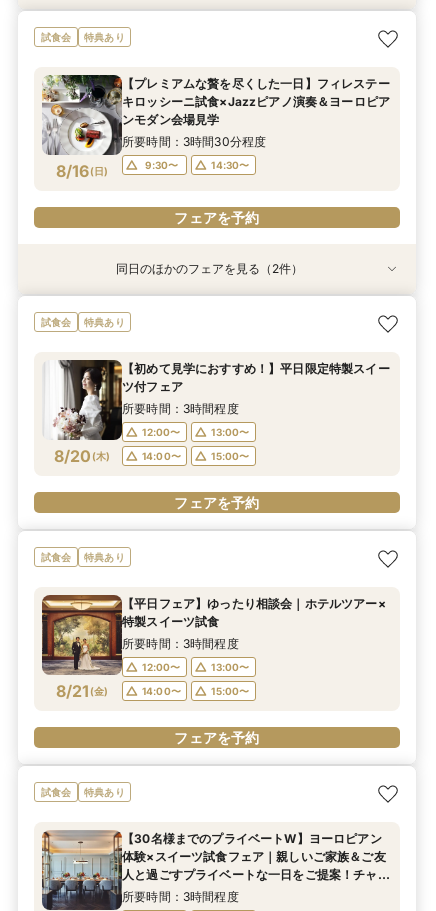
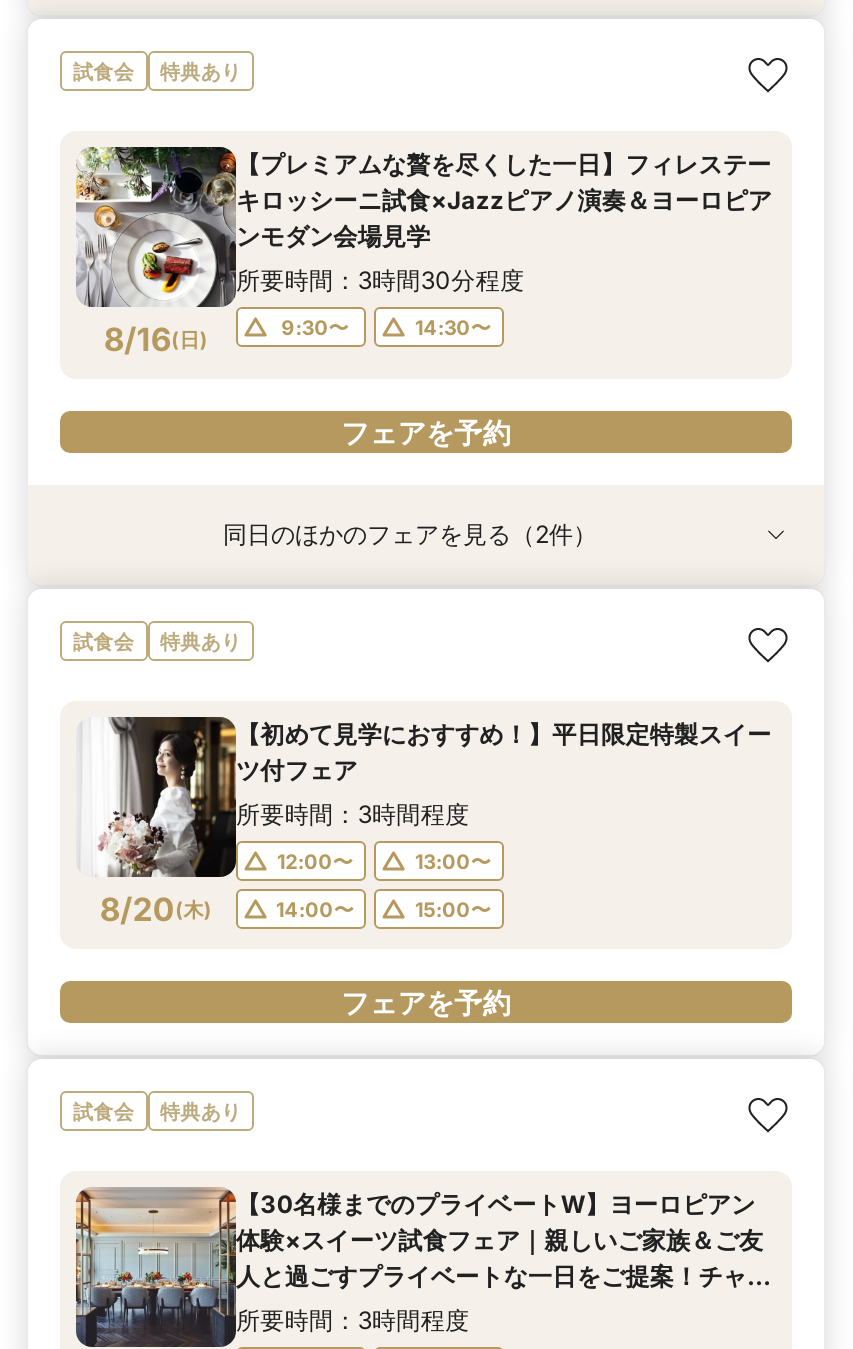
[40,595,386,798] [image] | 【平日フェア】ゆったり相談会｜ホテルツアー× | 特製スイーツ試食 | 所要時間：3時間程度 | 12:00〜 | 13:00〜 | 14:00〜 | 15:00〜 | フェアを予約 | 試食会 | 特典あり -> none
[56,681,108,701] 8/21(金) -> none

